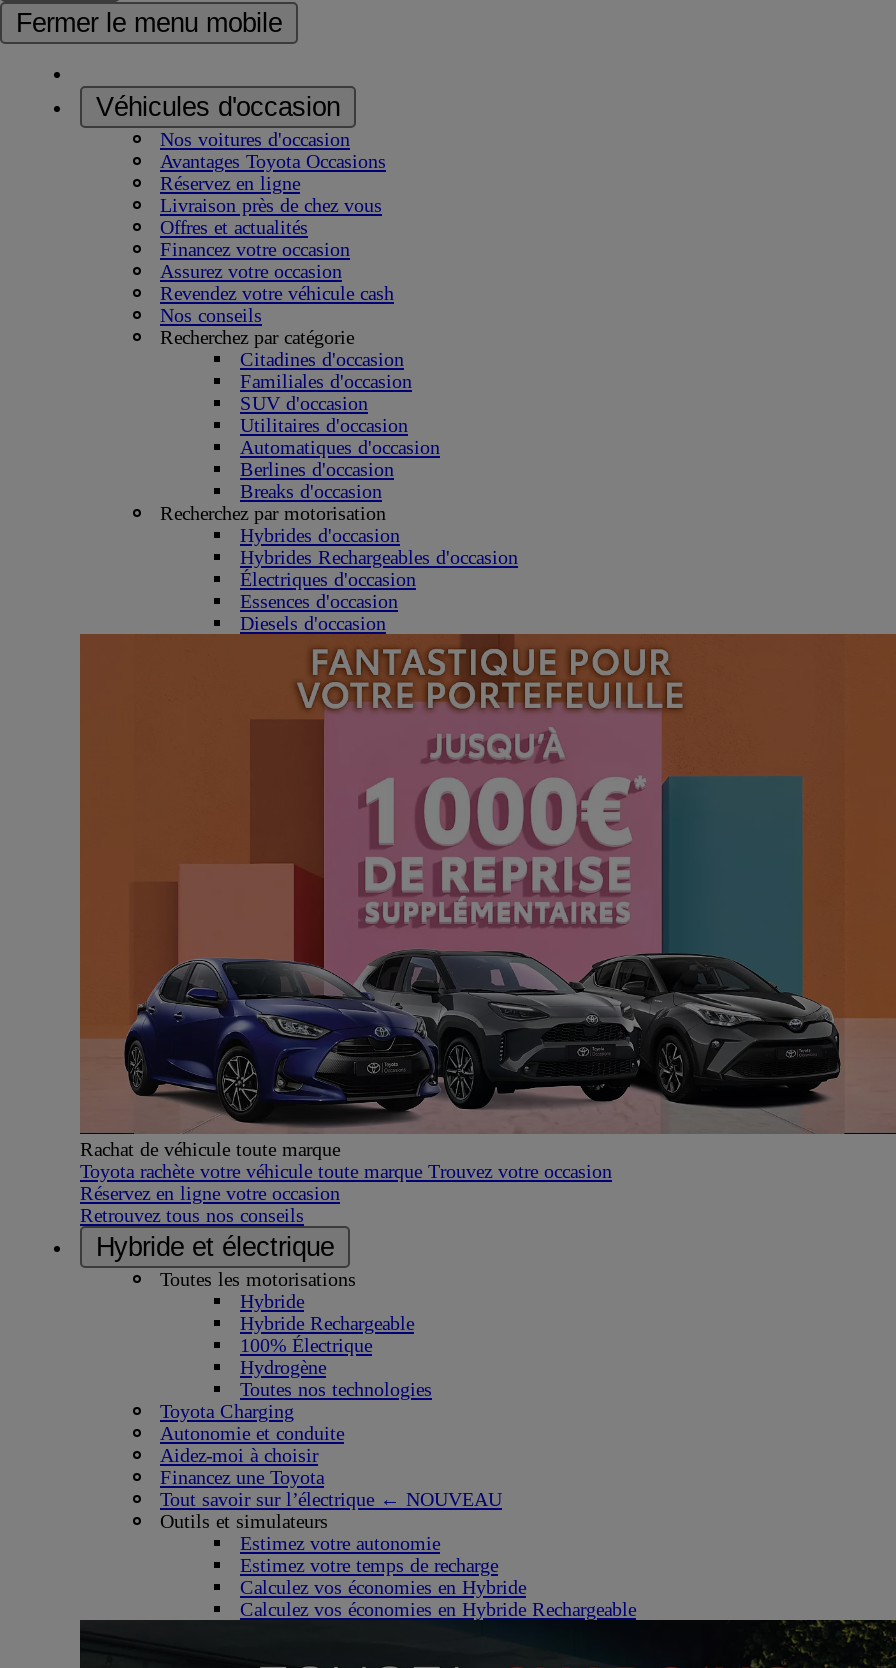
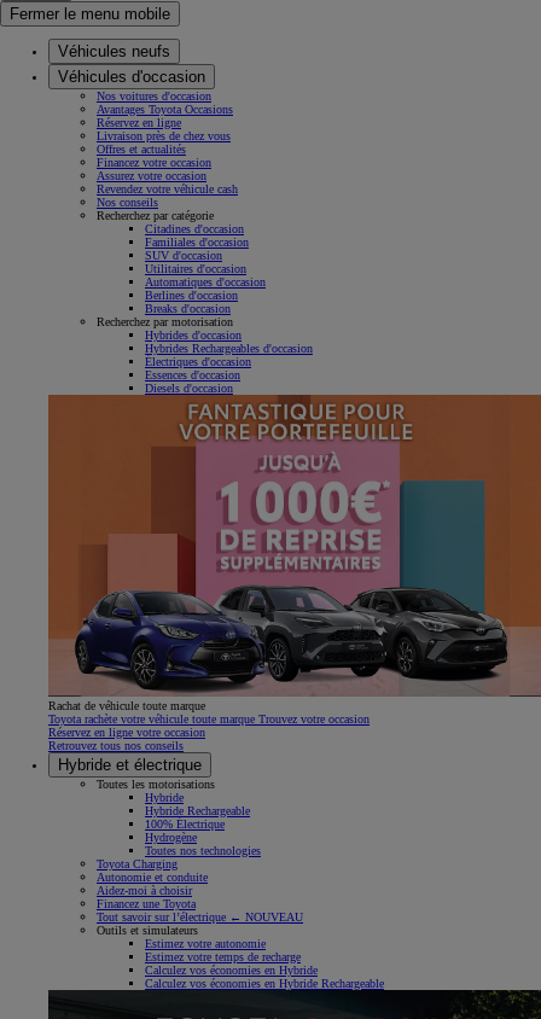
none -> [58,42,170,60] Véhicules neufs

